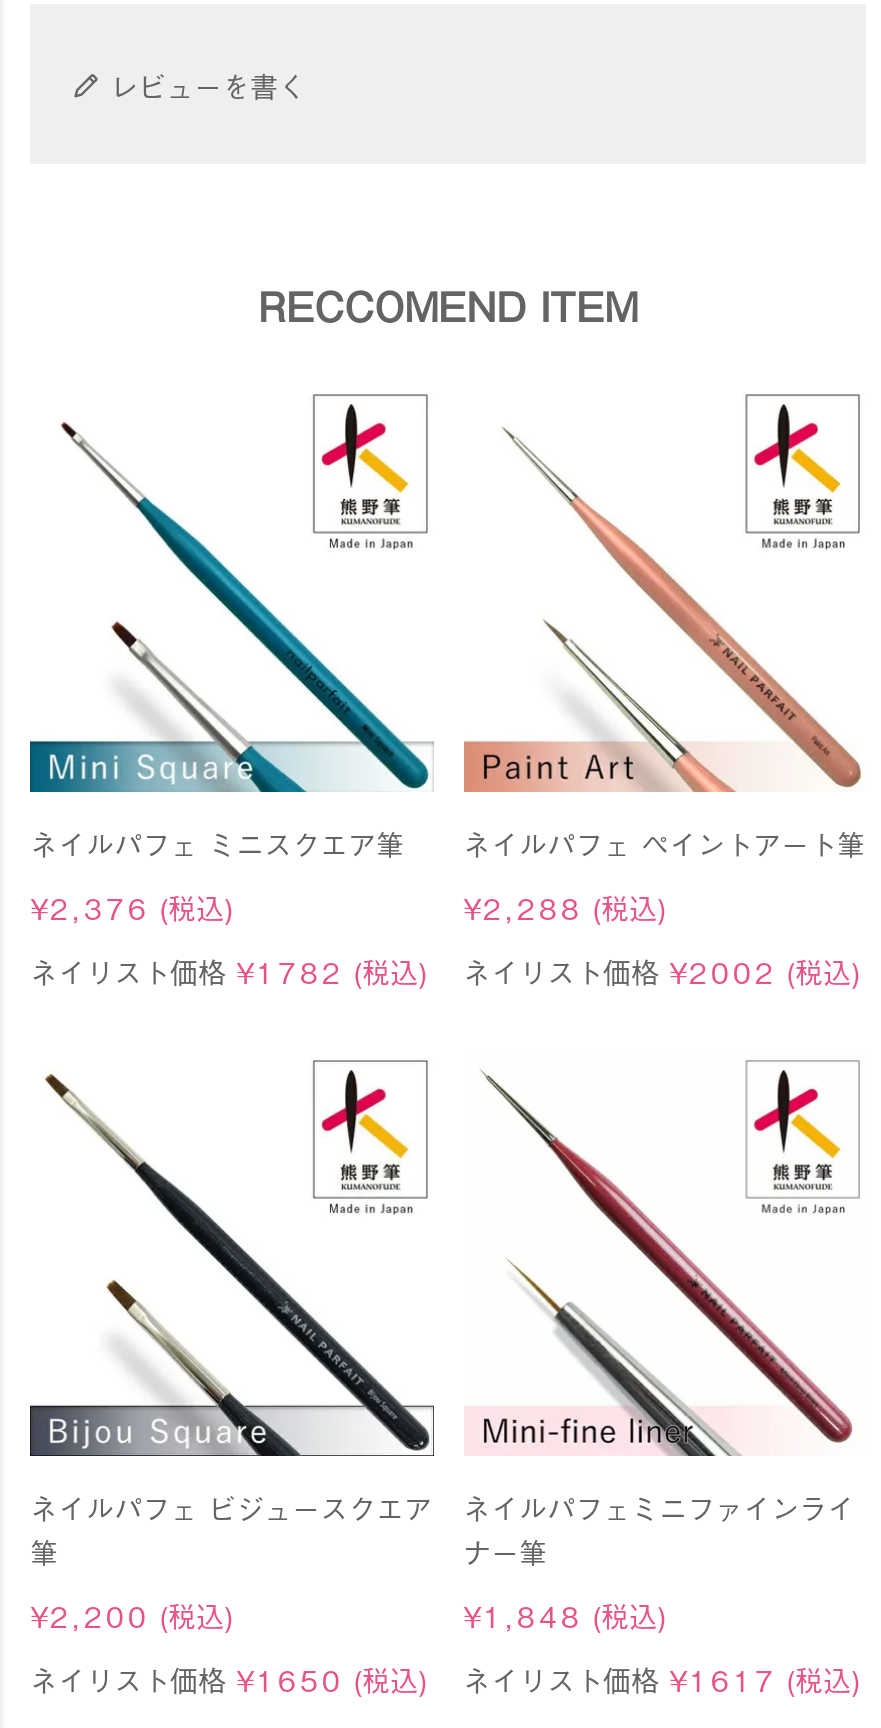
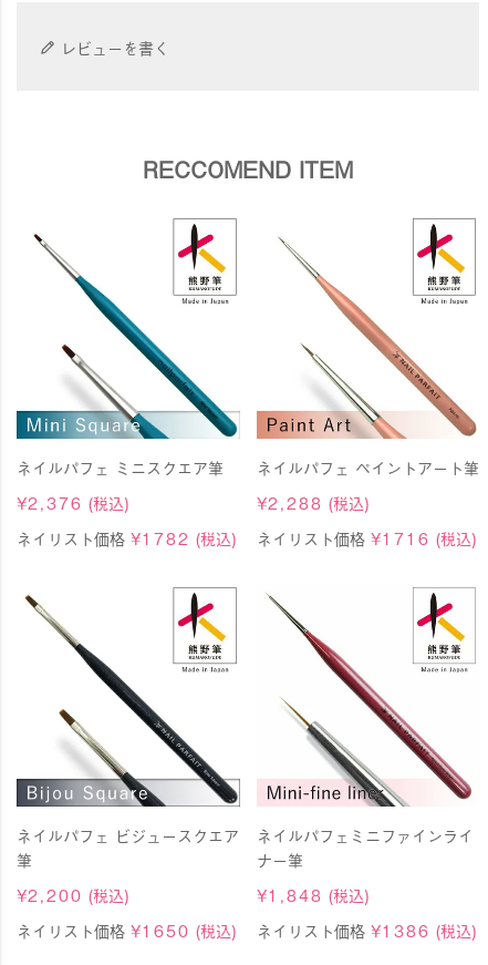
[463,949,859,991] ネイリスト価格 ¥2002 (税込) -> [256,526,475,549] ネイリスト価格 ¥1716 (税込)
[463,1658,859,1700] ネイリスト価格 ¥1617 (税込) -> [256,919,475,942] ネイリスト価格 ¥1386 (税込)

